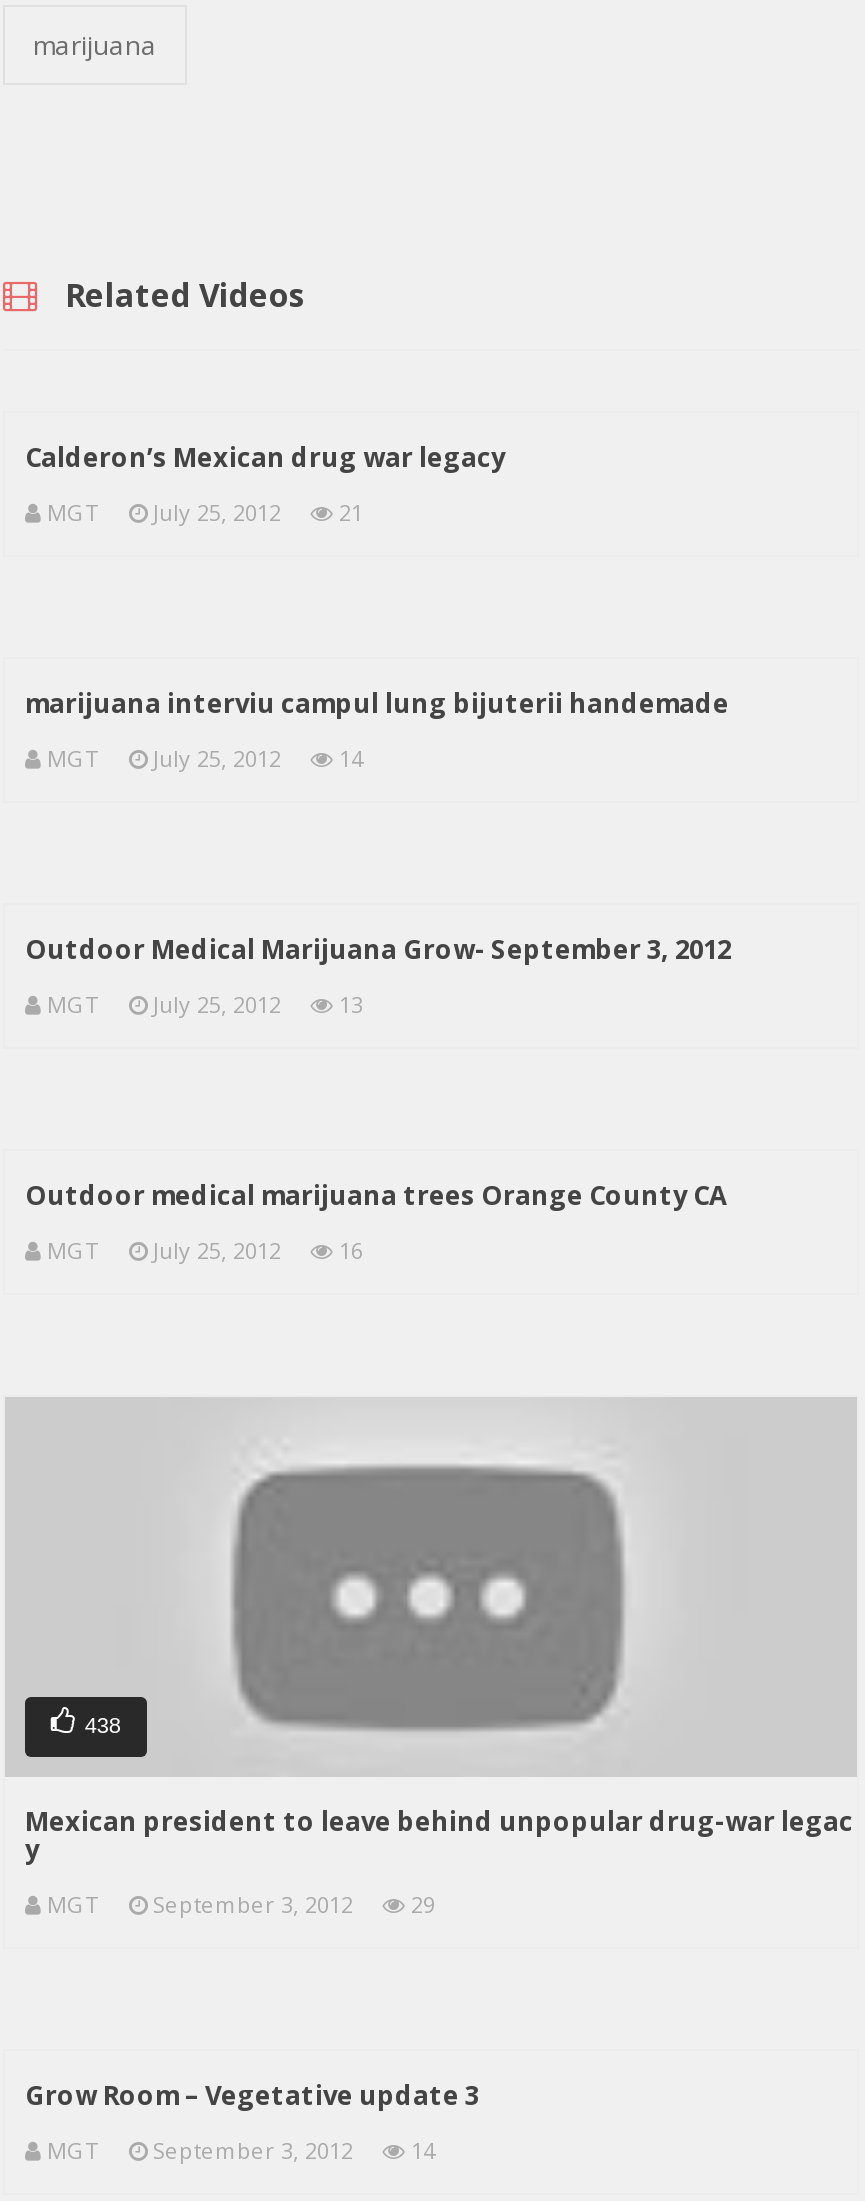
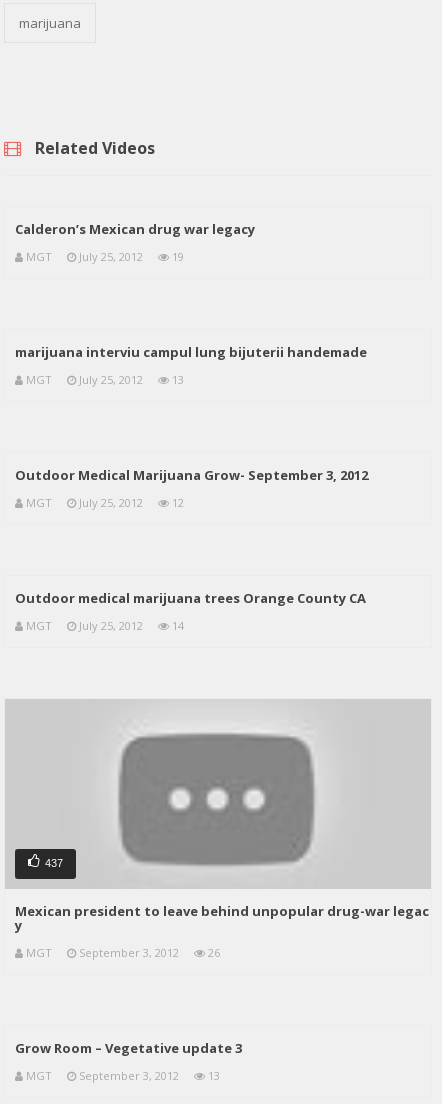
[47,497,363,527] MGT July 25, 2012 21 -> [26,249,184,264] MGT July 25, 2012 19
[47,743,363,773] MGT July 25, 2012 14 -> [26,372,184,387] MGT July 25, 2012 13
[47,989,363,1019] MGT July 25, 2012 13 -> [26,495,184,510] MGT July 25, 2012 12
[47,1235,363,1265] MGT July 25, 2012 16 -> [26,618,184,633] MGT July 25, 2012 14
[85,1712,121,1736] 438 -> [45,857,63,869] 437
[47,1889,435,1919] MGT September 3, 2012 29 -> [26,945,220,960] MGT September 3, 2012 26
[47,2135,435,2165] MGT September 3, 2012 14 -> [26,1068,220,1083] MGT September 3, 2012 13

